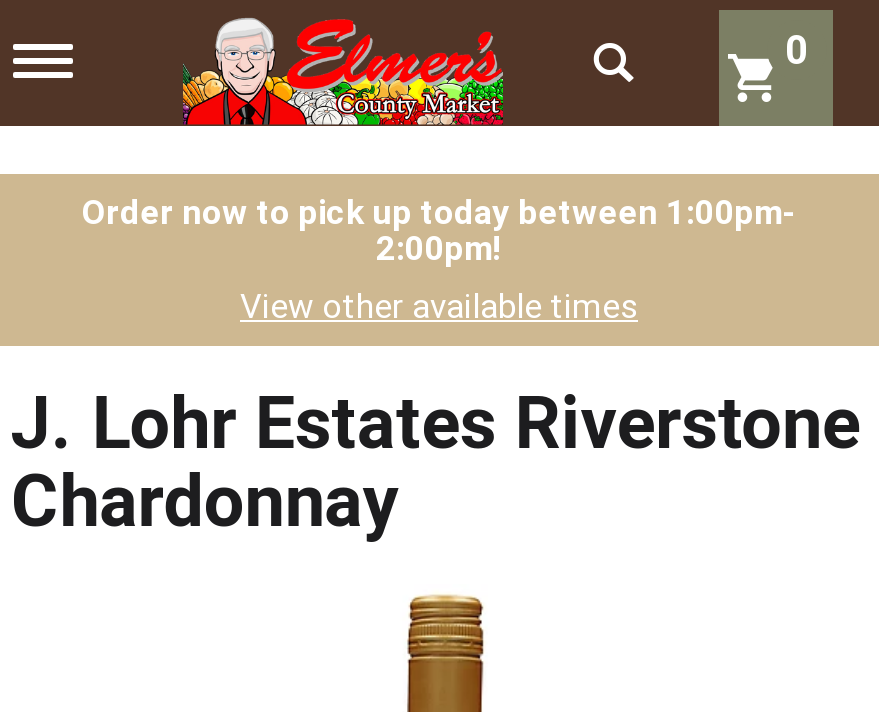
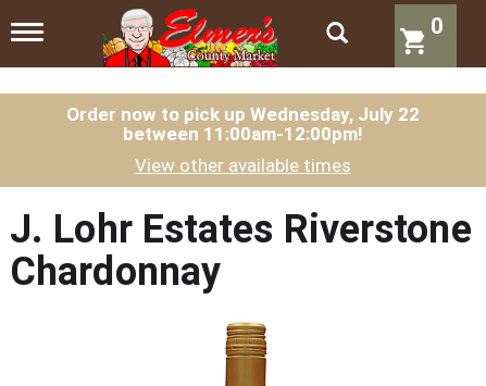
[82,193,796,269] Order now to pick up today between 1:00pm- | 2:00pm! -> [66,104,419,145] Order now to pick up Wednesday, July 22 | between 11:00am-12:00pm!

